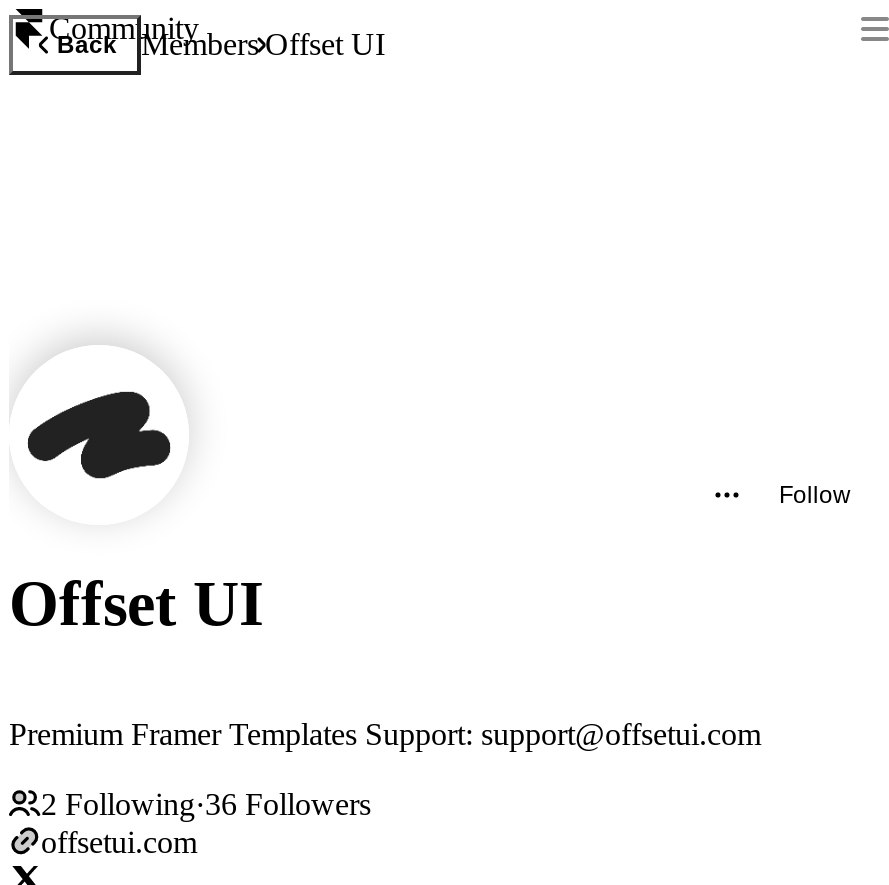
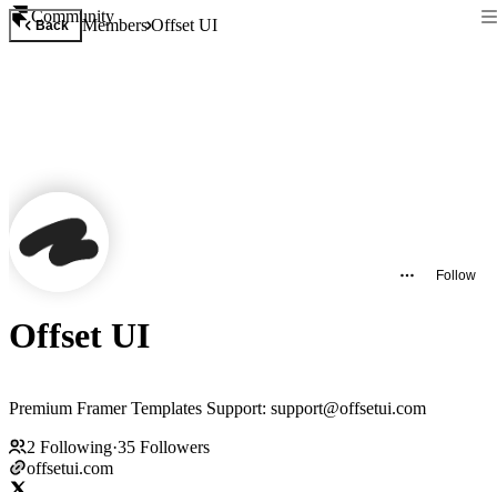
[41,787,371,821] 2 Following·36 Followers -> [27,437,210,456] 2 Following·35 Followers

